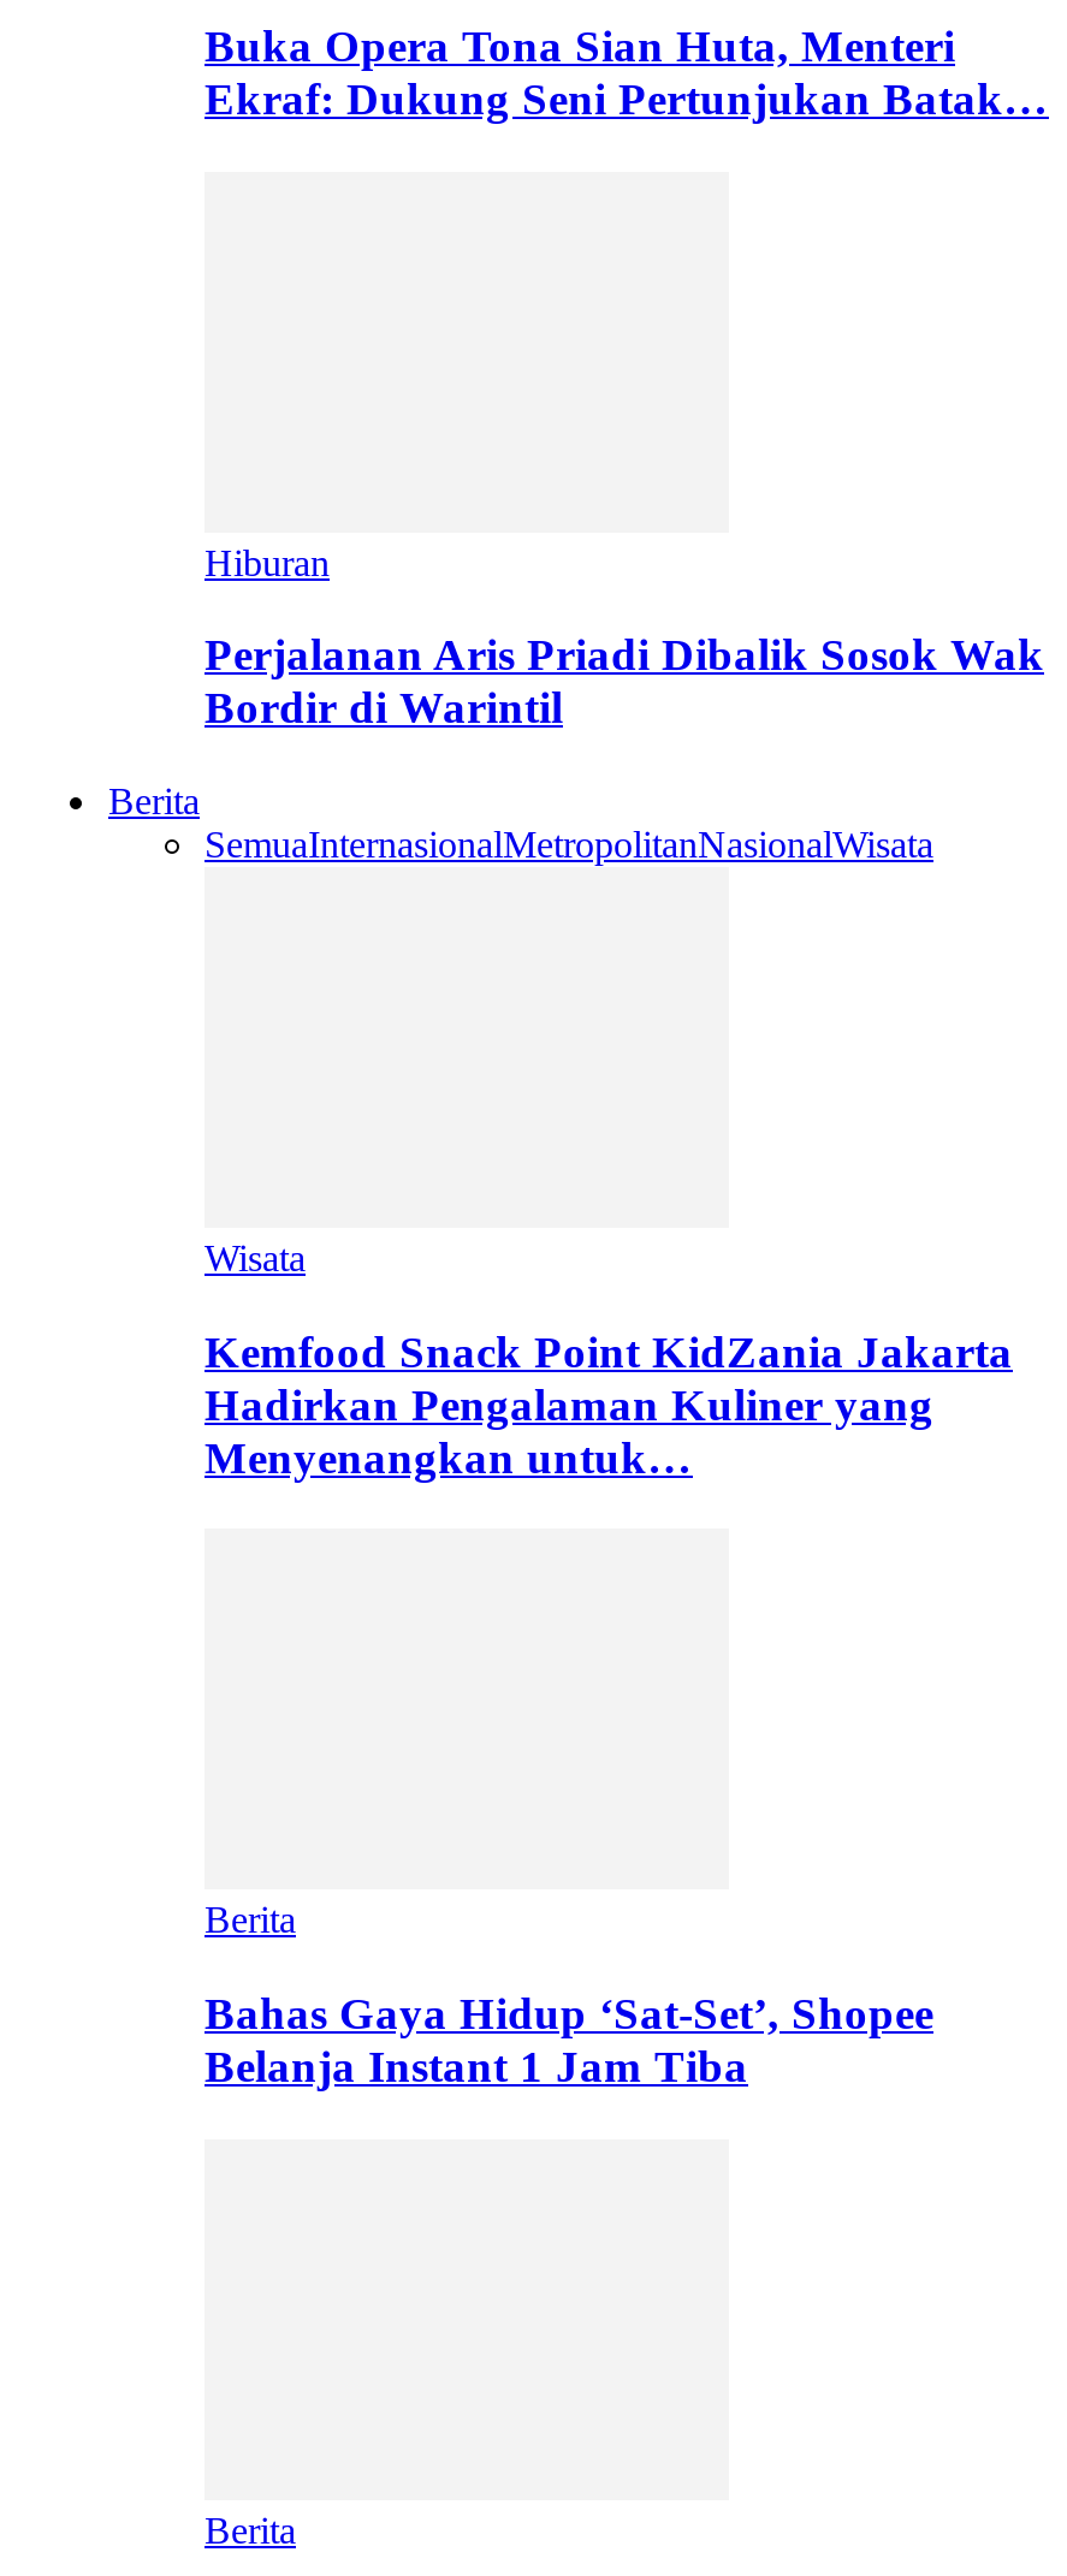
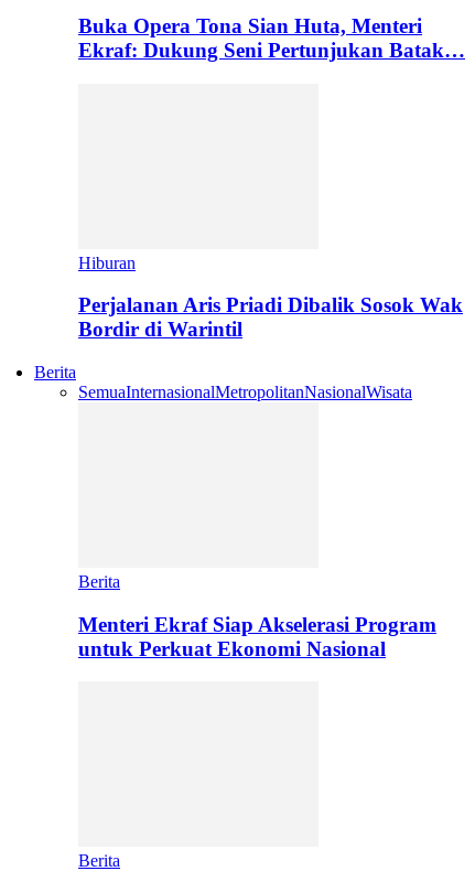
[204,1237,1013,1482] Wisata | Kemfood Snack Point KidZania Jakarta | Hadirkan Pengalaman Kuliner yang | Menyenangkan untuk… -> none
[204,1988,933,2092] Bahas Gaya Hidup ‘Sat-Set’, Shopee | Belanja Instant 1 Jam Tiba -> [78,613,436,660] Menteri Ekraf Siap Akselerasi Program | untuk Perkuat Ekonomi Nasional

